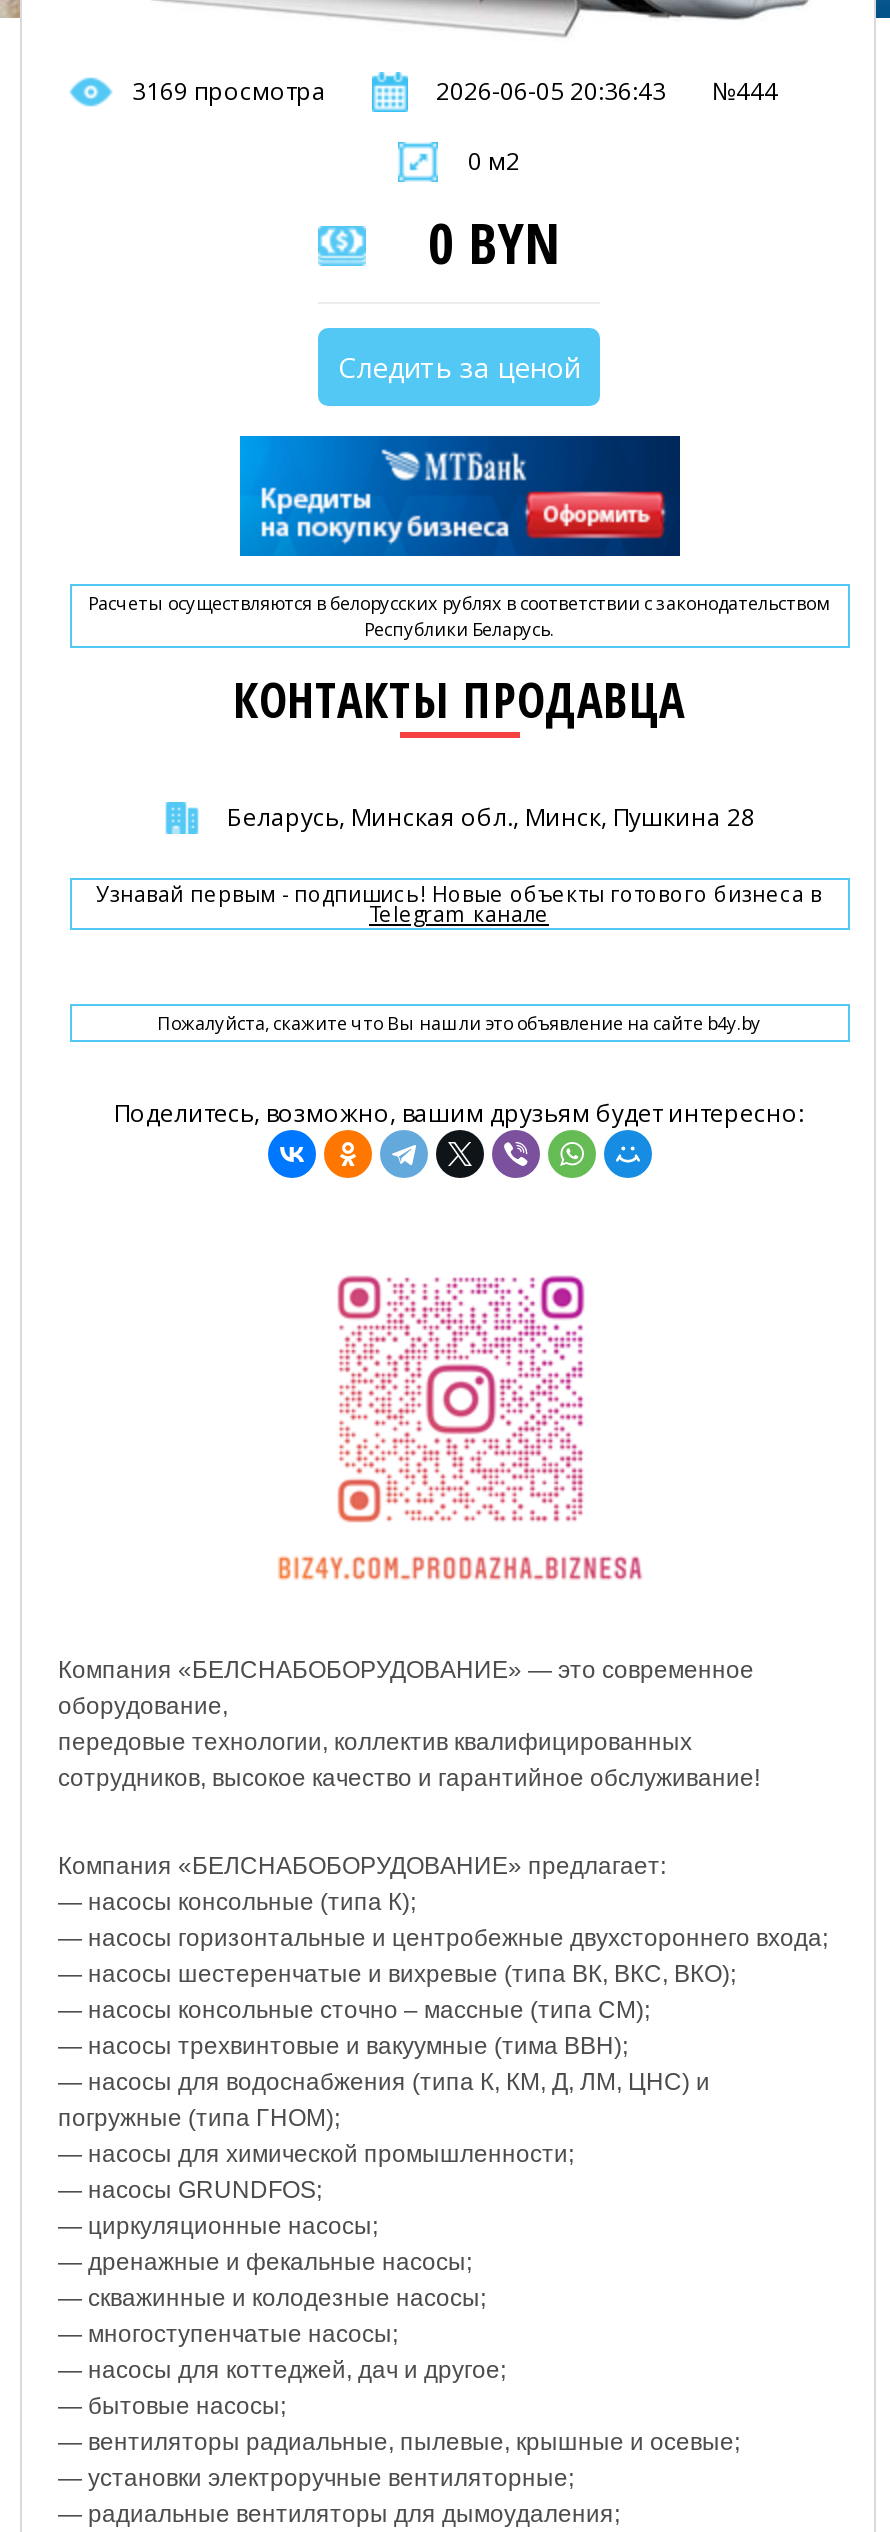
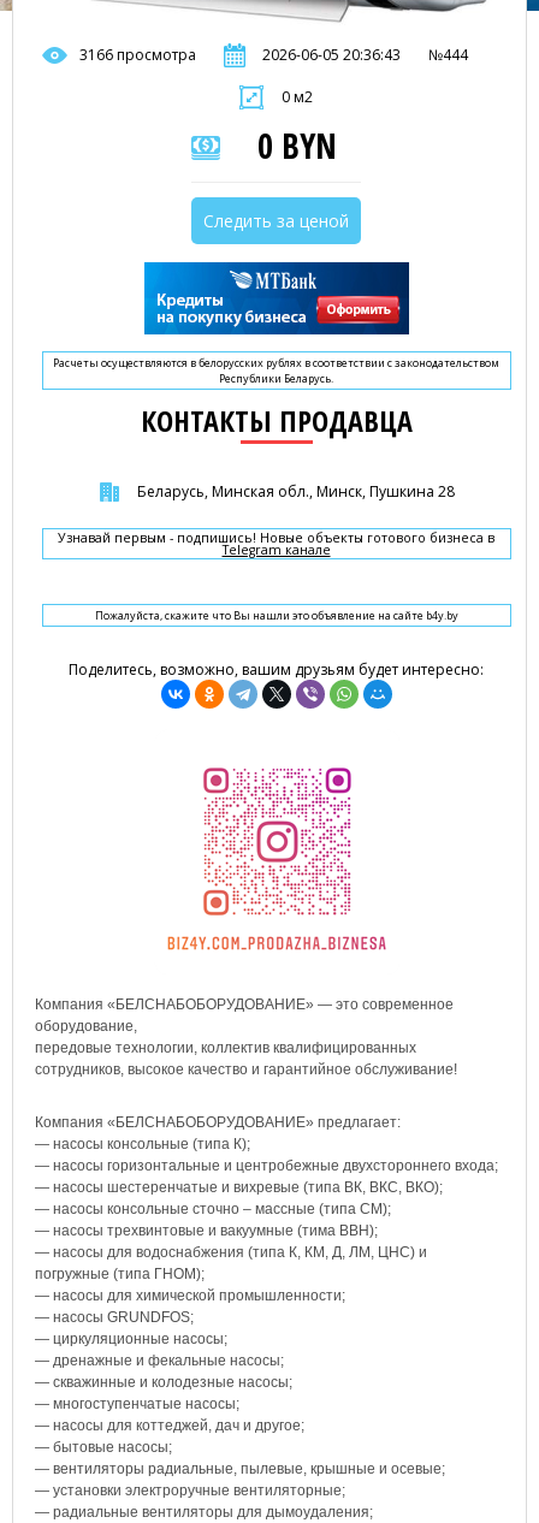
[132,74,326,108] 3169 просмотра -> [79,45,196,65] 3166 просмотра

